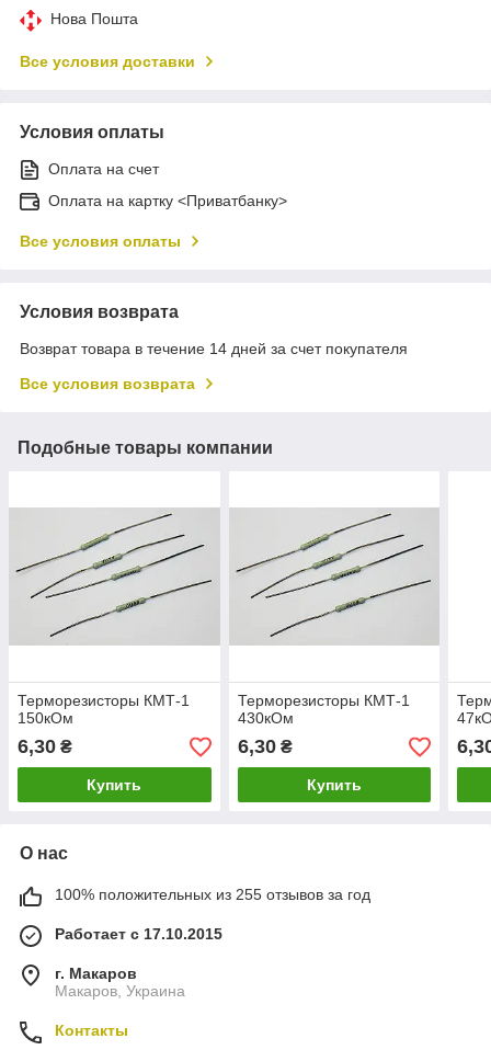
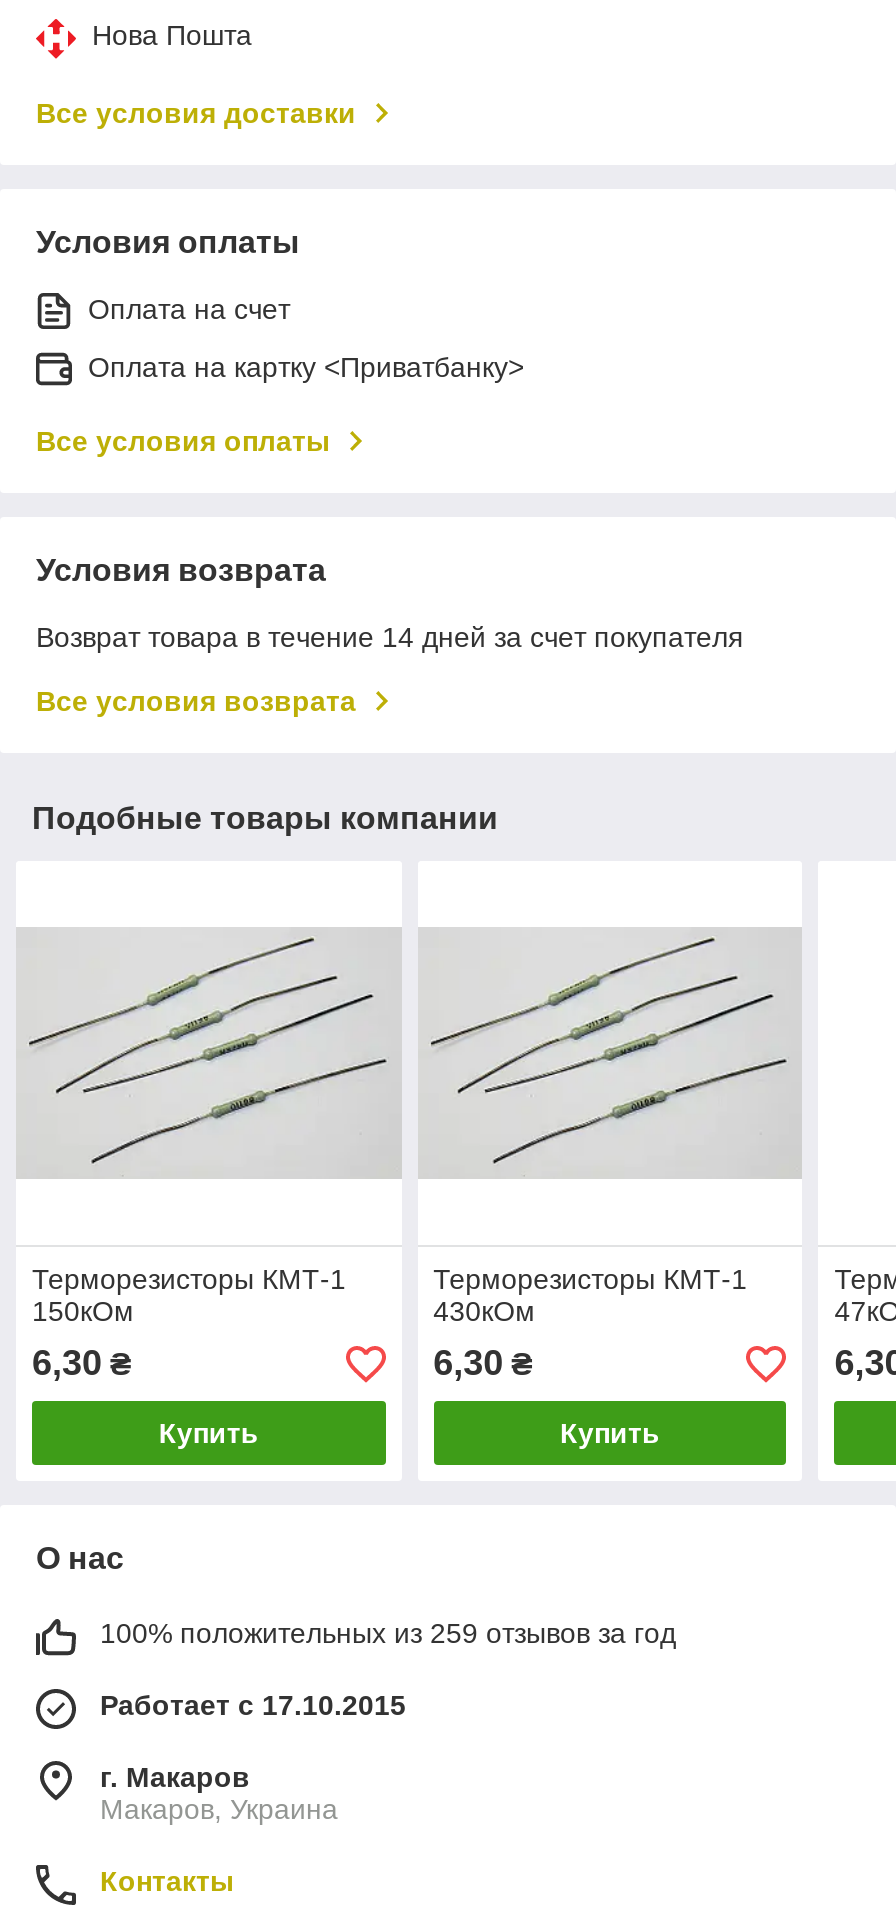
[55,886,370,904] 100% положительных из 255 отзывов за год -> [100,1618,676,1650] 100% положительных из 259 отзывов за год

